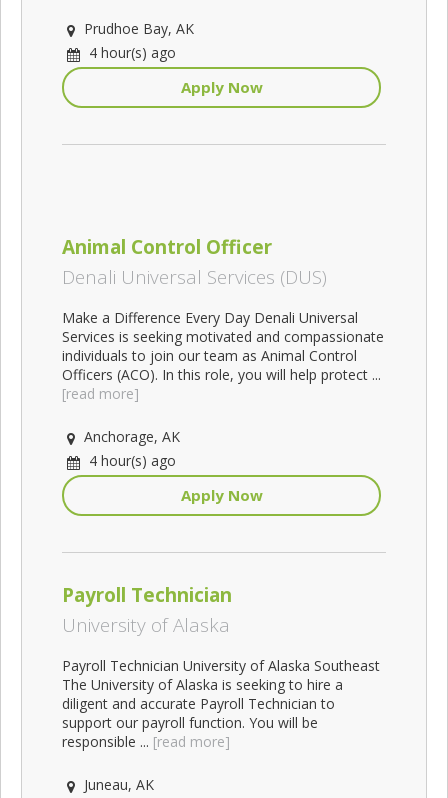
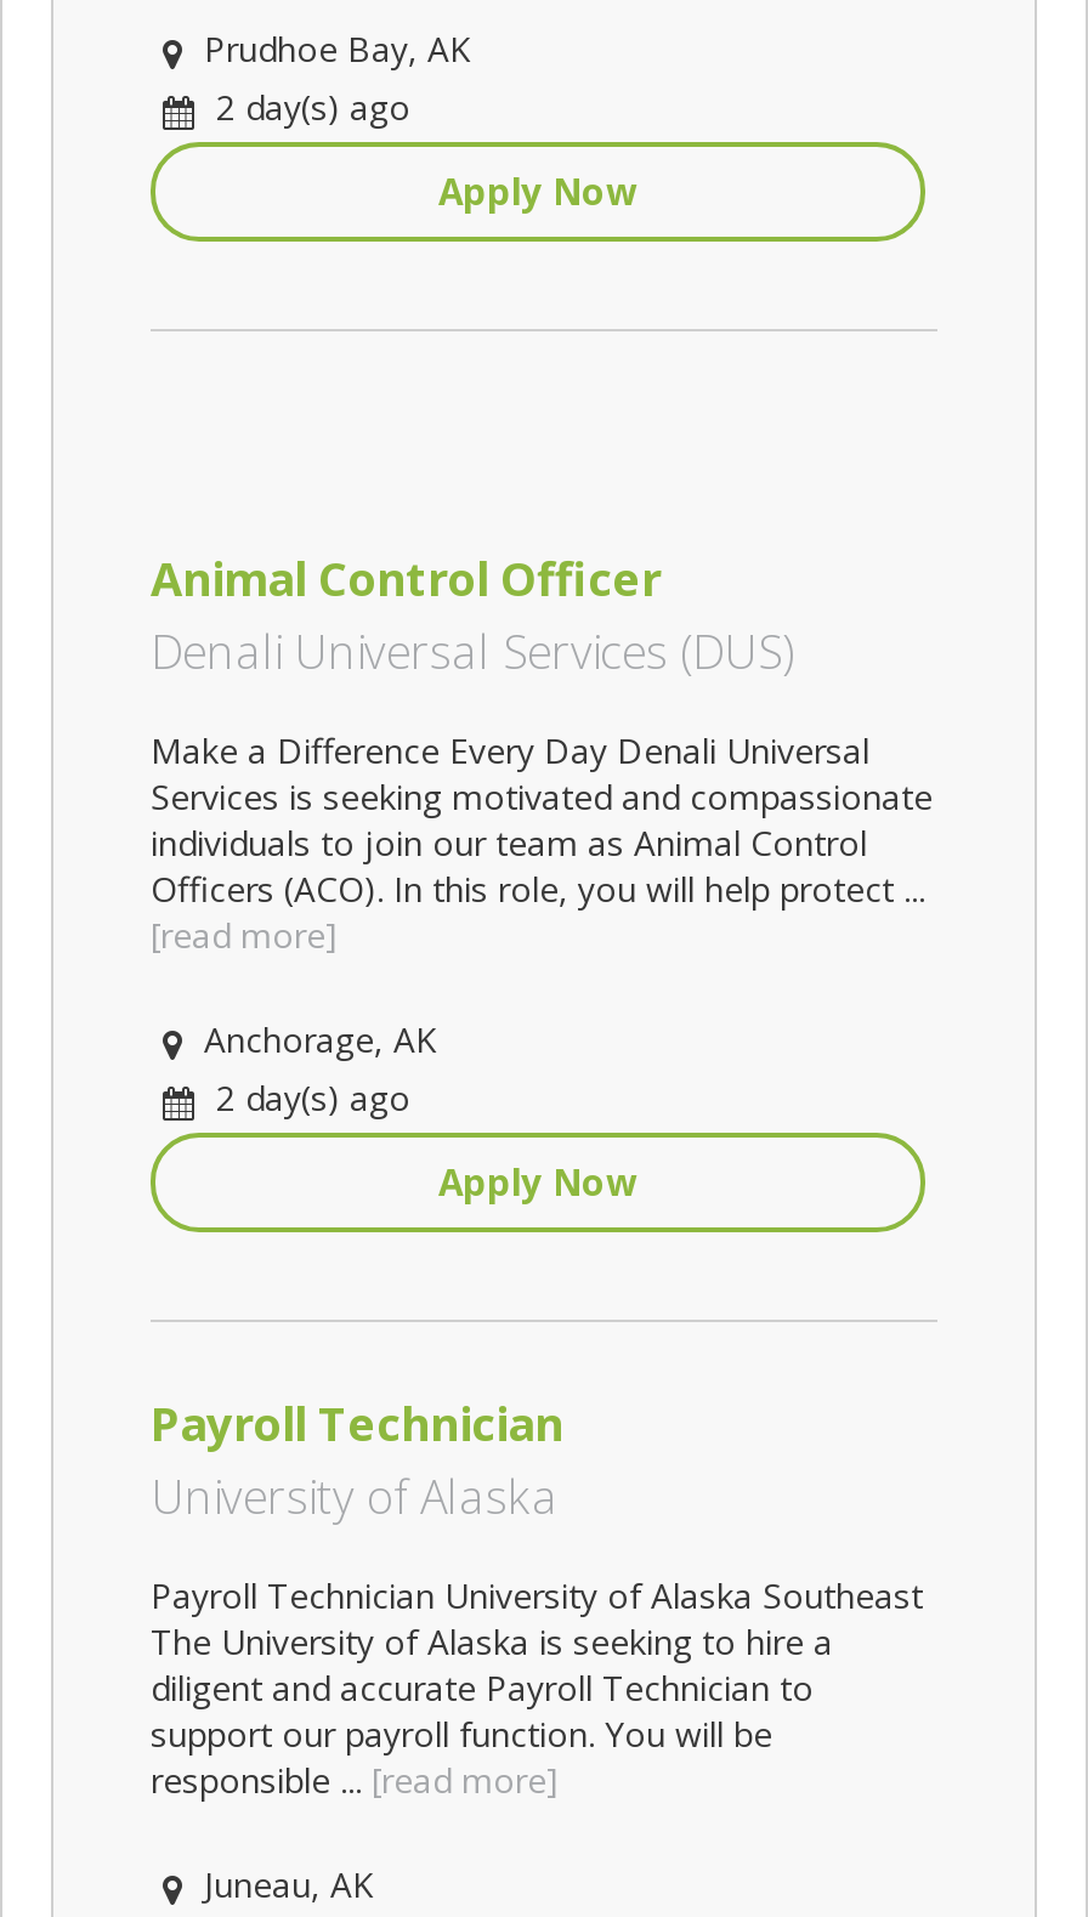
[85,43,176,62] 4 hour(s) ago -> [206,84,410,130] 2 day(s) ago
[85,451,176,470] 4 hour(s) ago -> [206,1075,410,1121] 2 day(s) ago

